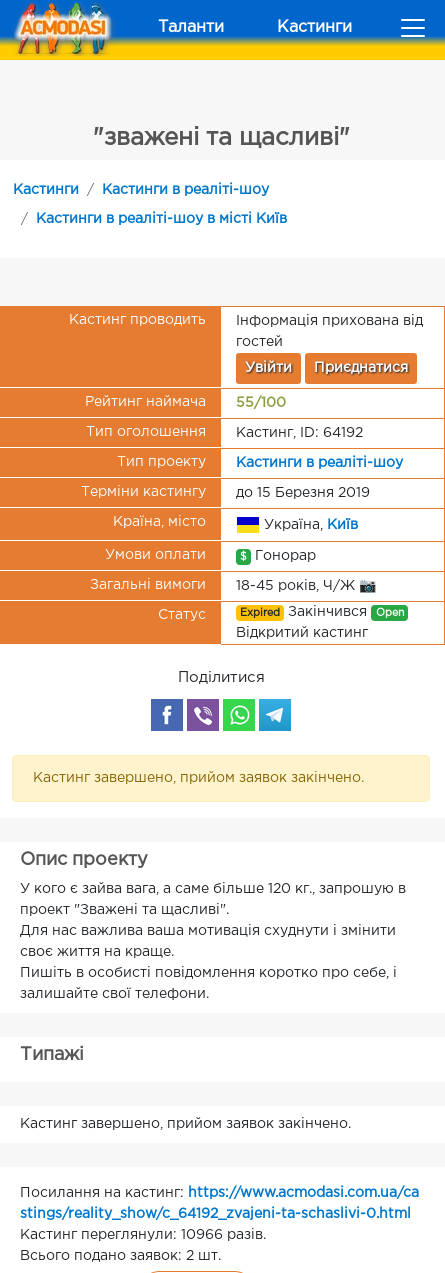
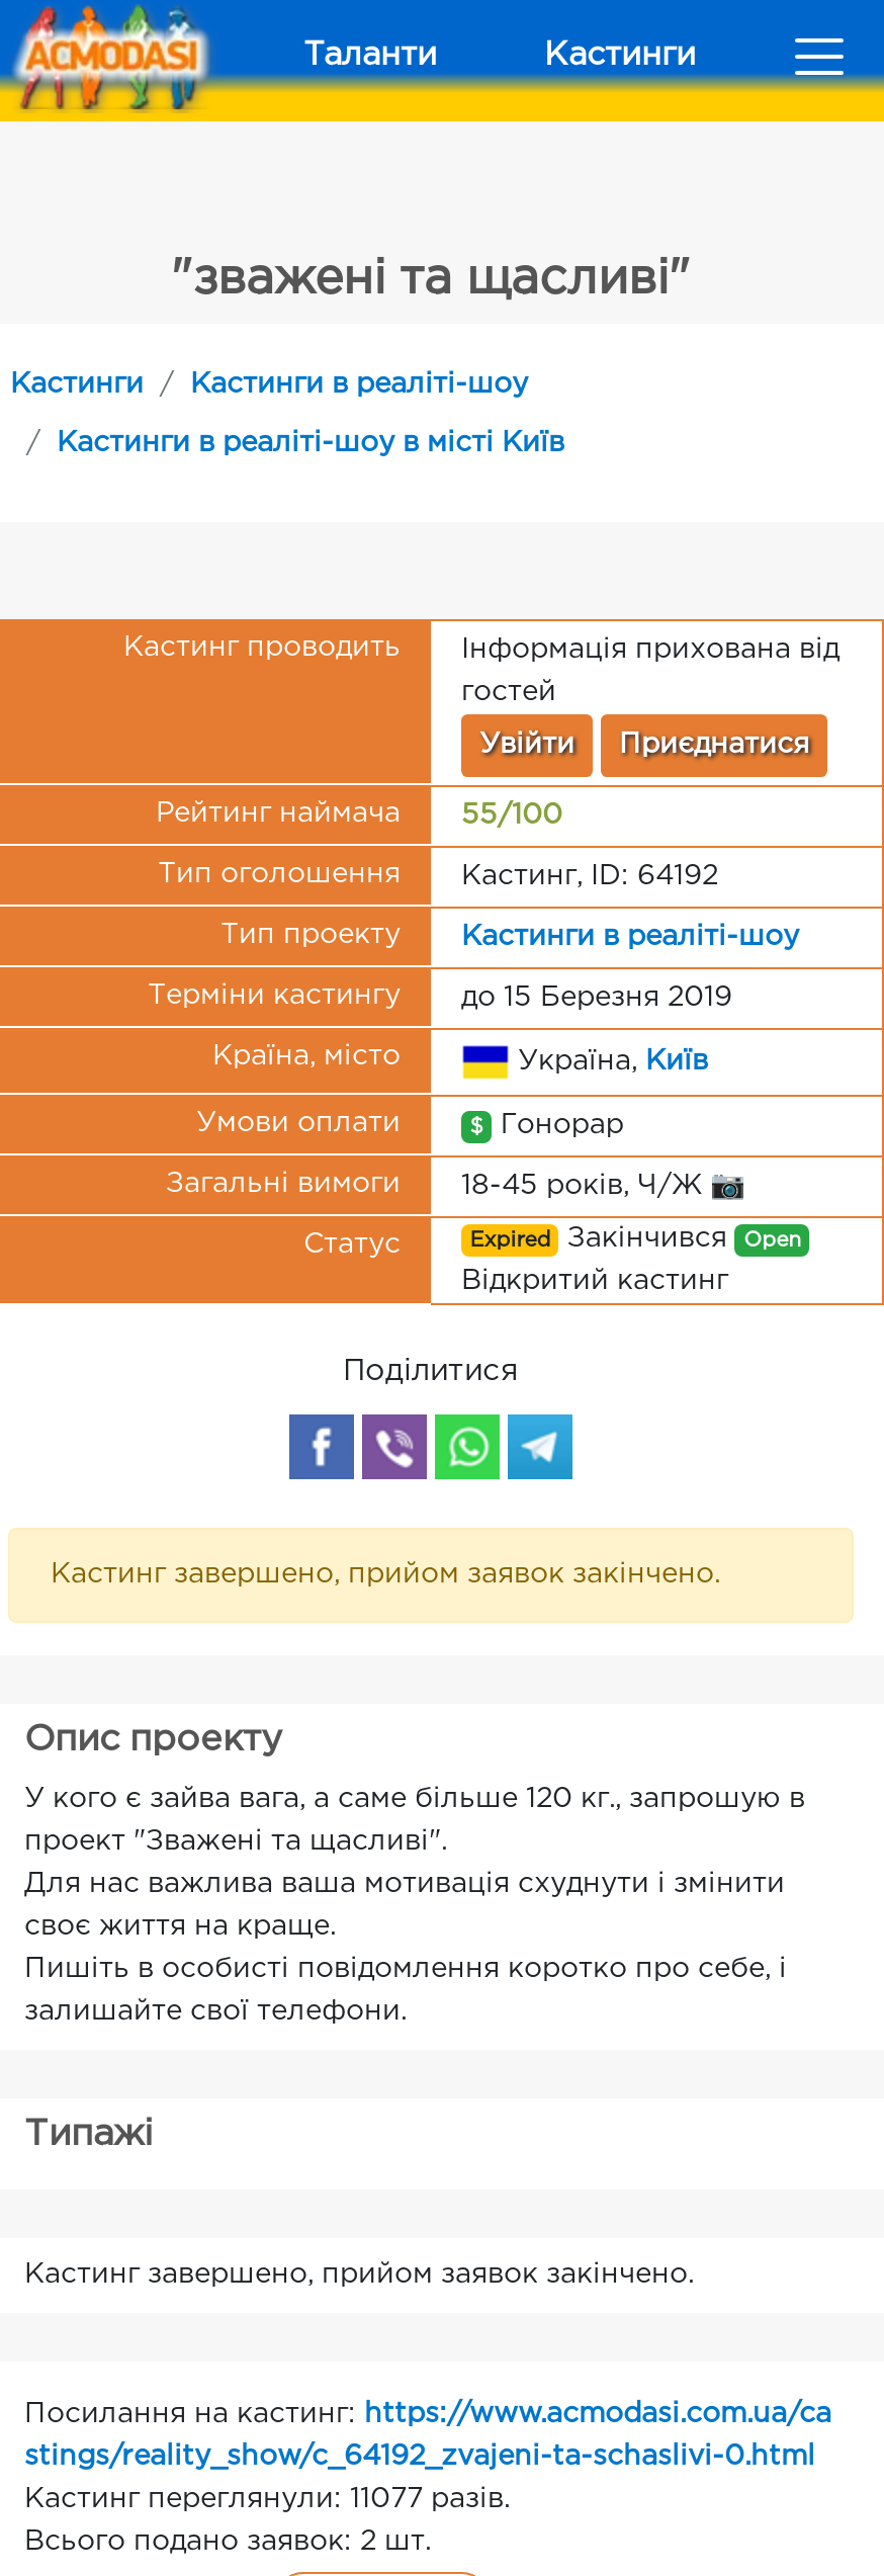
[20,1229,266,1241] Кастинг переглянули: 10966 разів. -> [24,2487,510,2511] Кастинг переглянули: 11077 разів.

